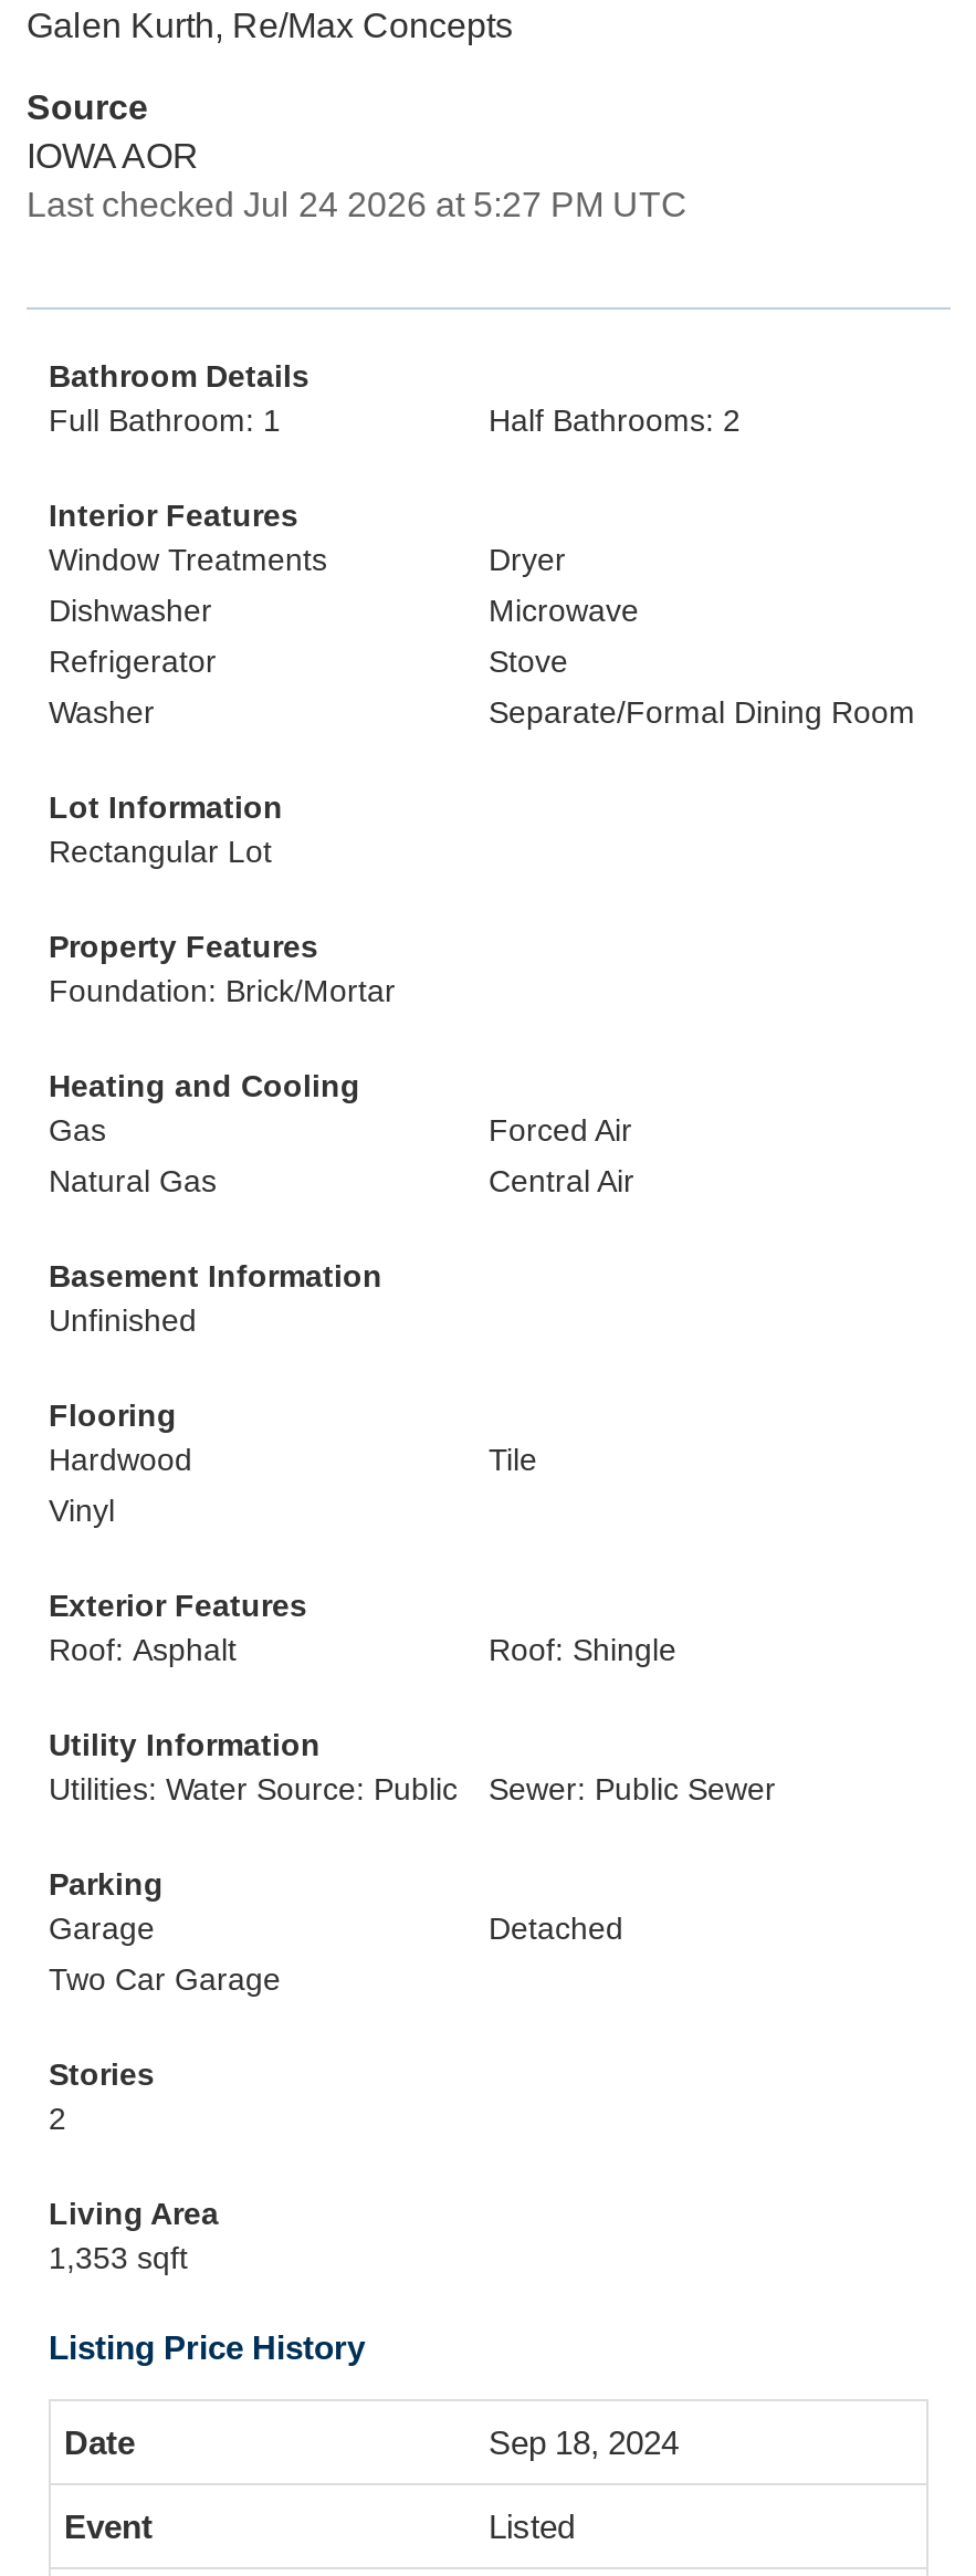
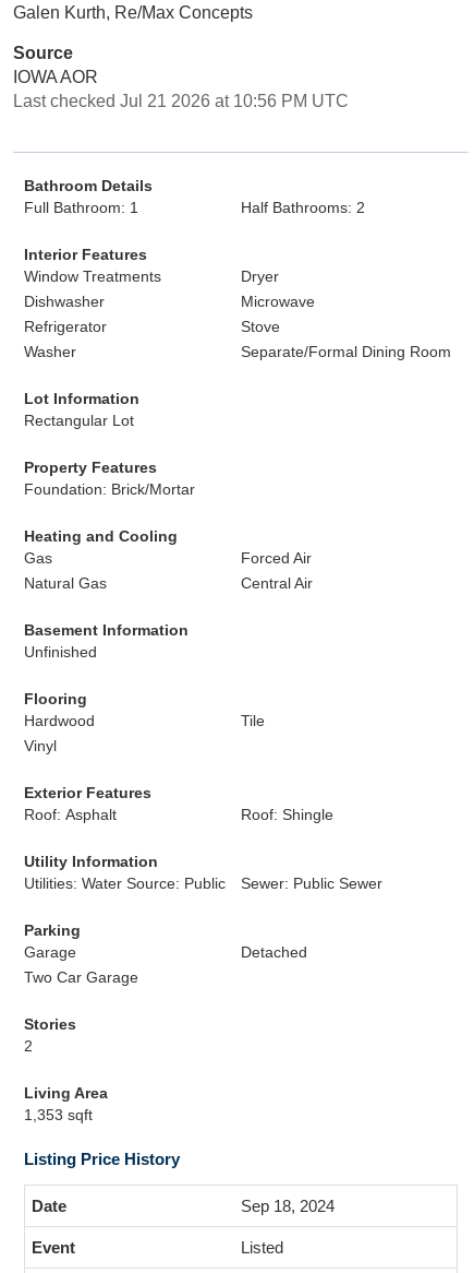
[27,186,688,223] Last checked Jul 24 2026 at 5:27 PM UTC -> [13,92,349,110] Last checked Jul 21 2026 at 10:56 PM UTC

